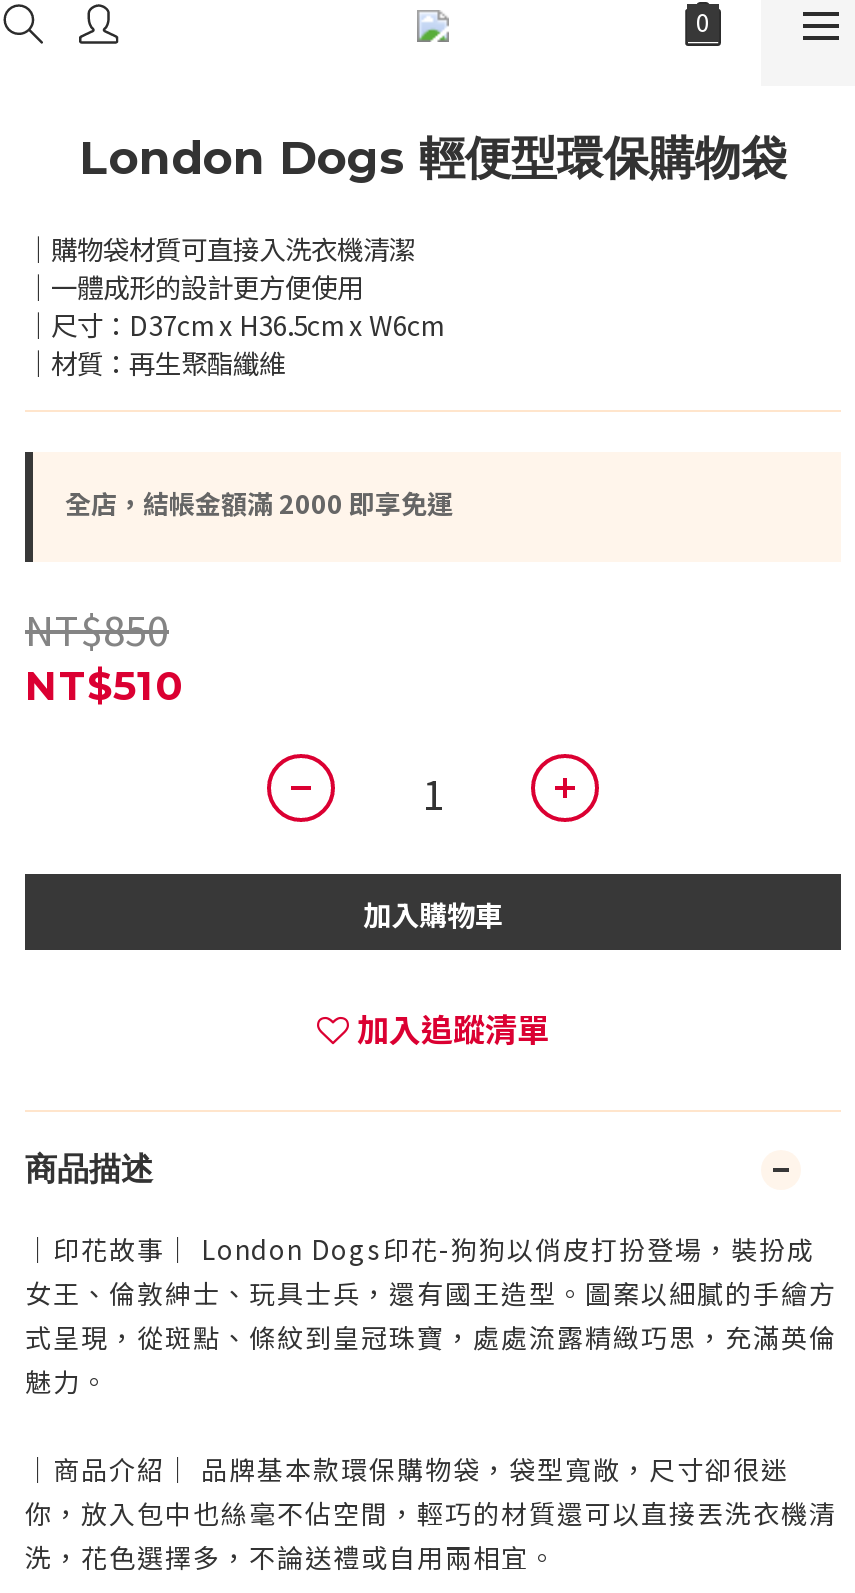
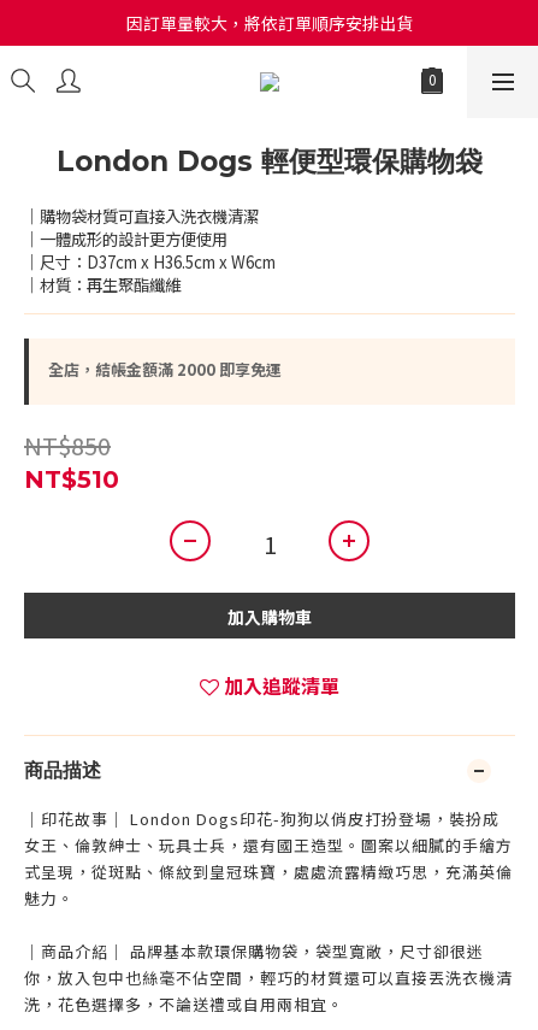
none -> [126,11,413,35] 因訂單量較大，將依訂單順序安排出貨

